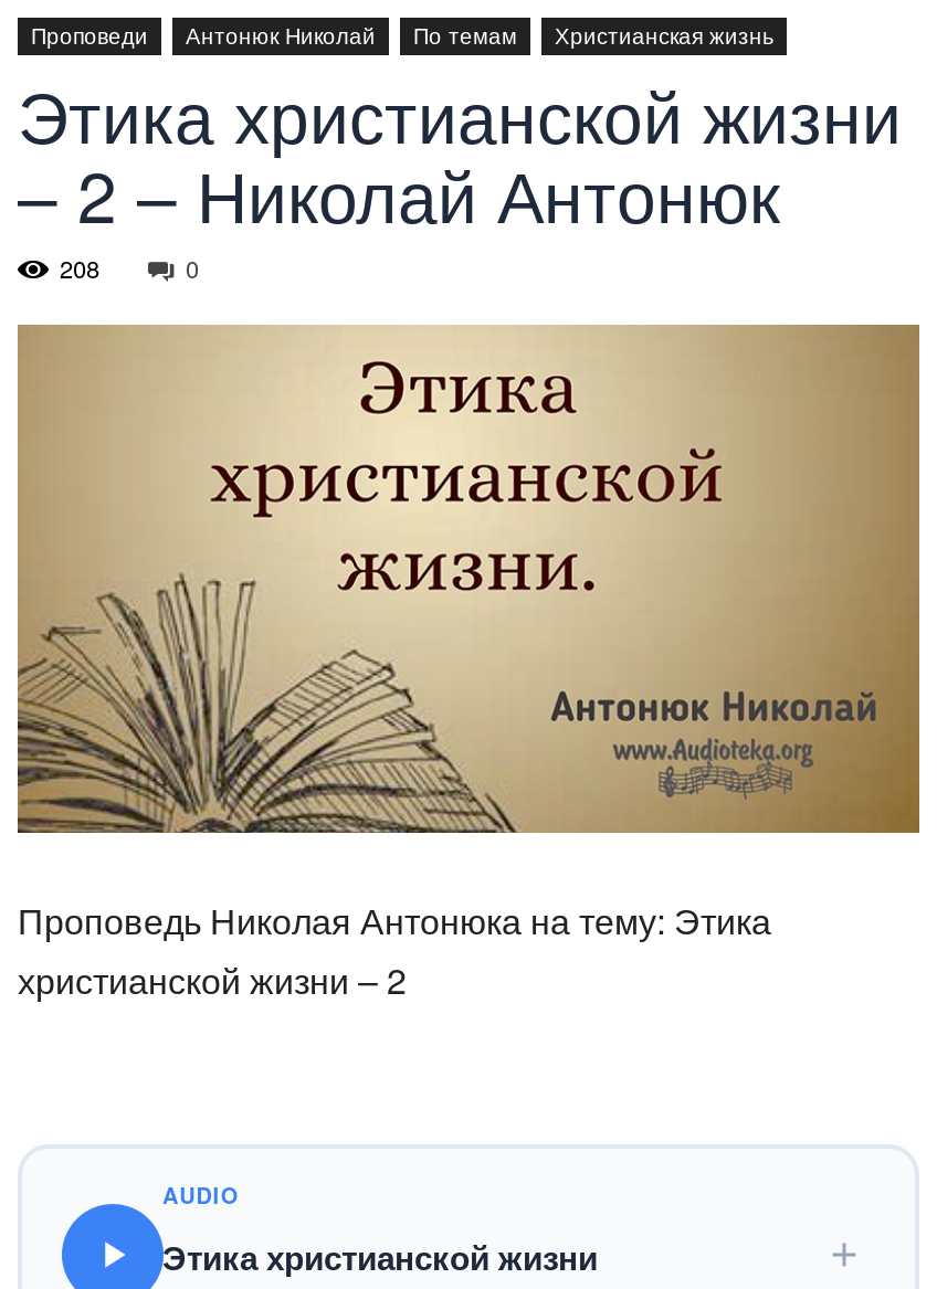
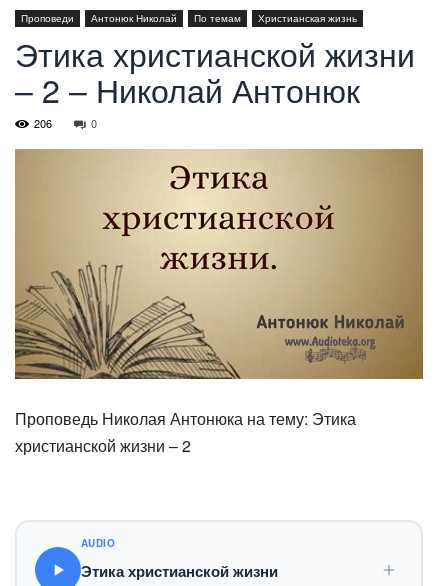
[60,250,99,285] 208 -> [34,115,52,131] 206

